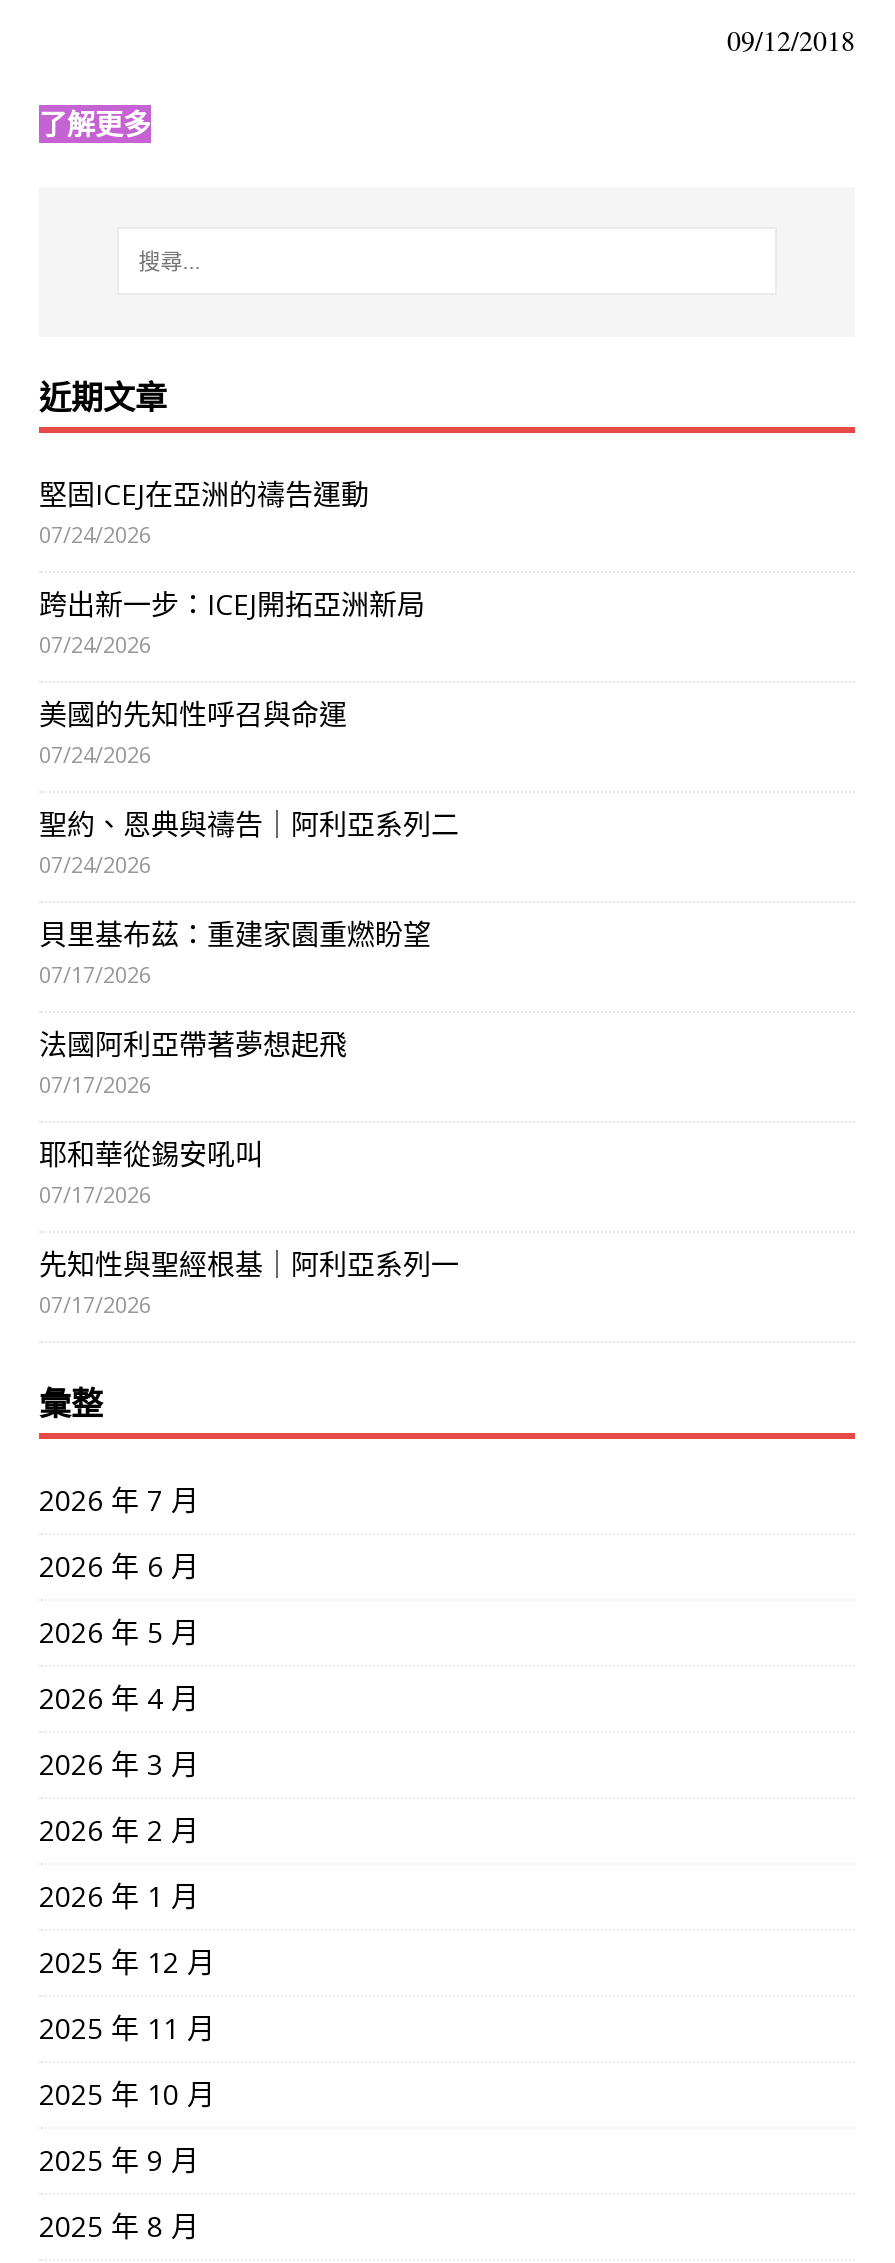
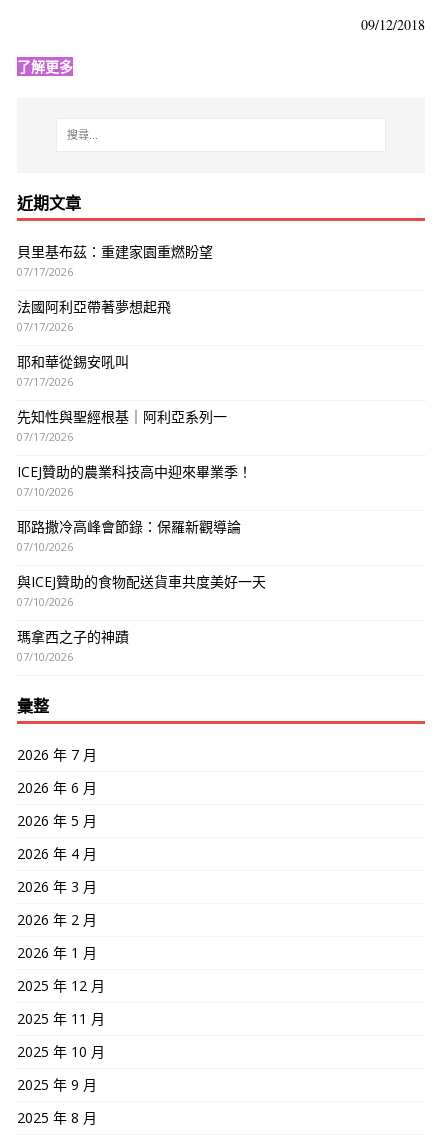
[39,474,459,878] 堅固ICEJ在亞洲的禱告運動 | 07/24/2026 | 跨出新一步：ICEJ開拓亞洲新局 | 07/24/2026 | 美國的先知性呼召與命運 | 07/24/2026 | 聖約、恩典與禱告｜阿利亞系列二 | 07/24/2026 -> none
moved [39,914,459,1318] -> [17,242,227,444]: 貝里基布茲：重建家園重燃盼望 | 07/17/2026 | 法國阿利亞帶著夢想起飛 | 07/17/2026 | 耶和華從錫安吼叫 | 07/17/2026 | 先知性與聖經根基｜阿利亞系列一 | 07/17/2026
none -> [17,462,266,664] ICEJ贊助的農業科技高中迎來畢業季！ | 07/10/2026 | 耶路撒冷高峰會節錄：保羅新觀導論 | 07/10/2026 | 與ICEJ贊助的食物配送貨車共度美好一天 | 07/10/2026 | 瑪拿西之子的神蹟 | 07/10/2026

